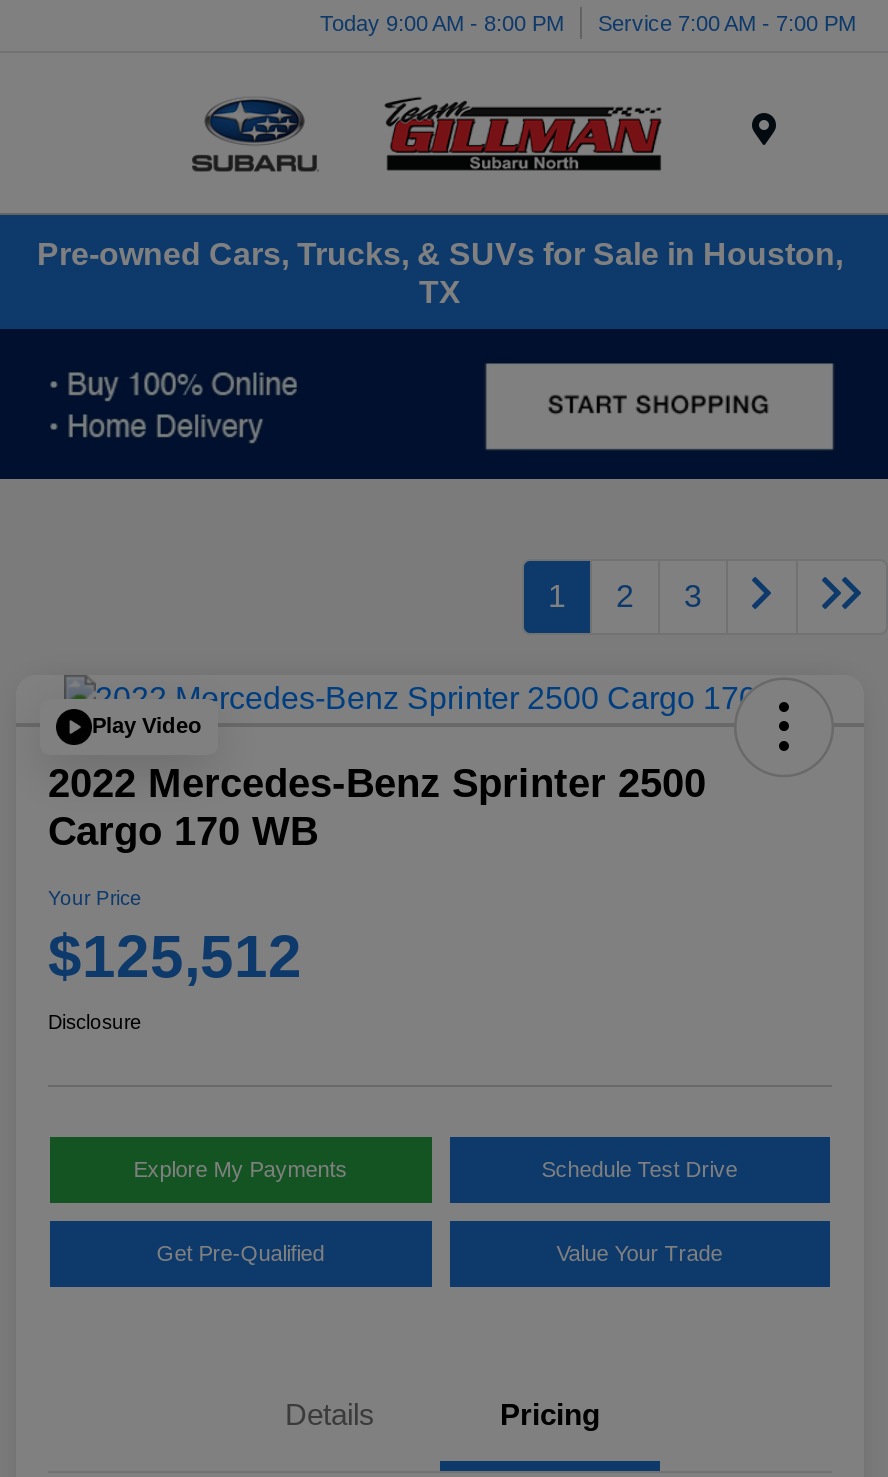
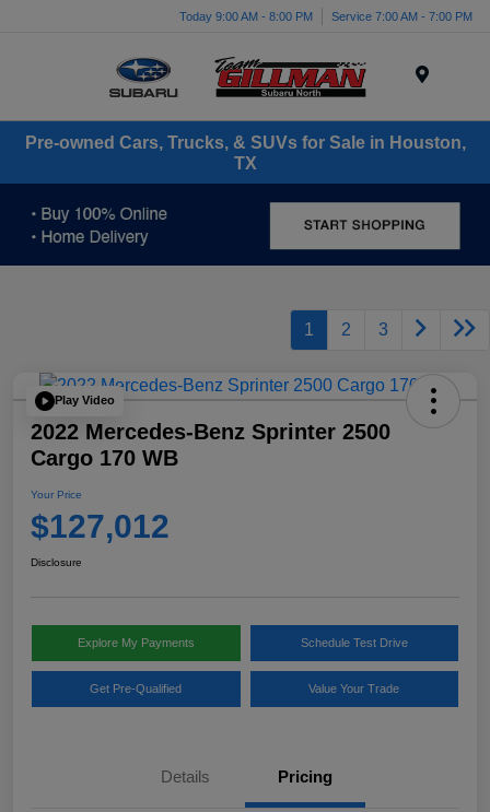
[48,923,302,989] $125,512 -> [31,508,170,544] $127,012

